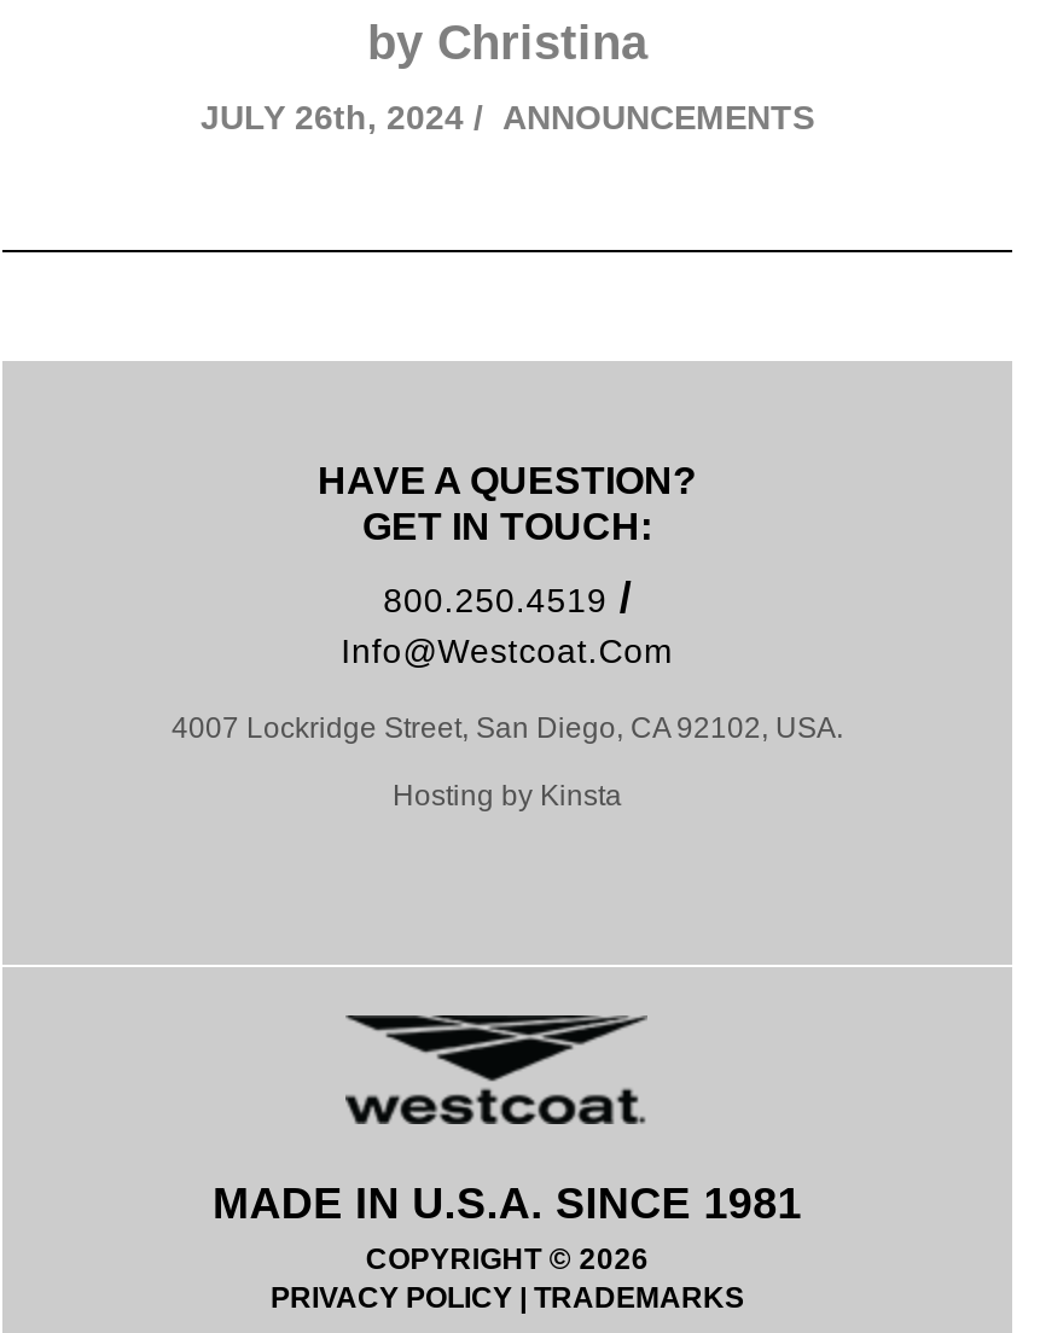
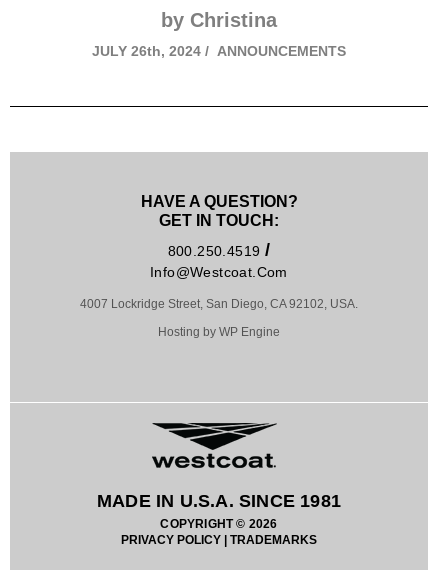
[393,780,622,814] Hosting by Kinsta -> [158,325,280,339] Hosting by WP Engine

